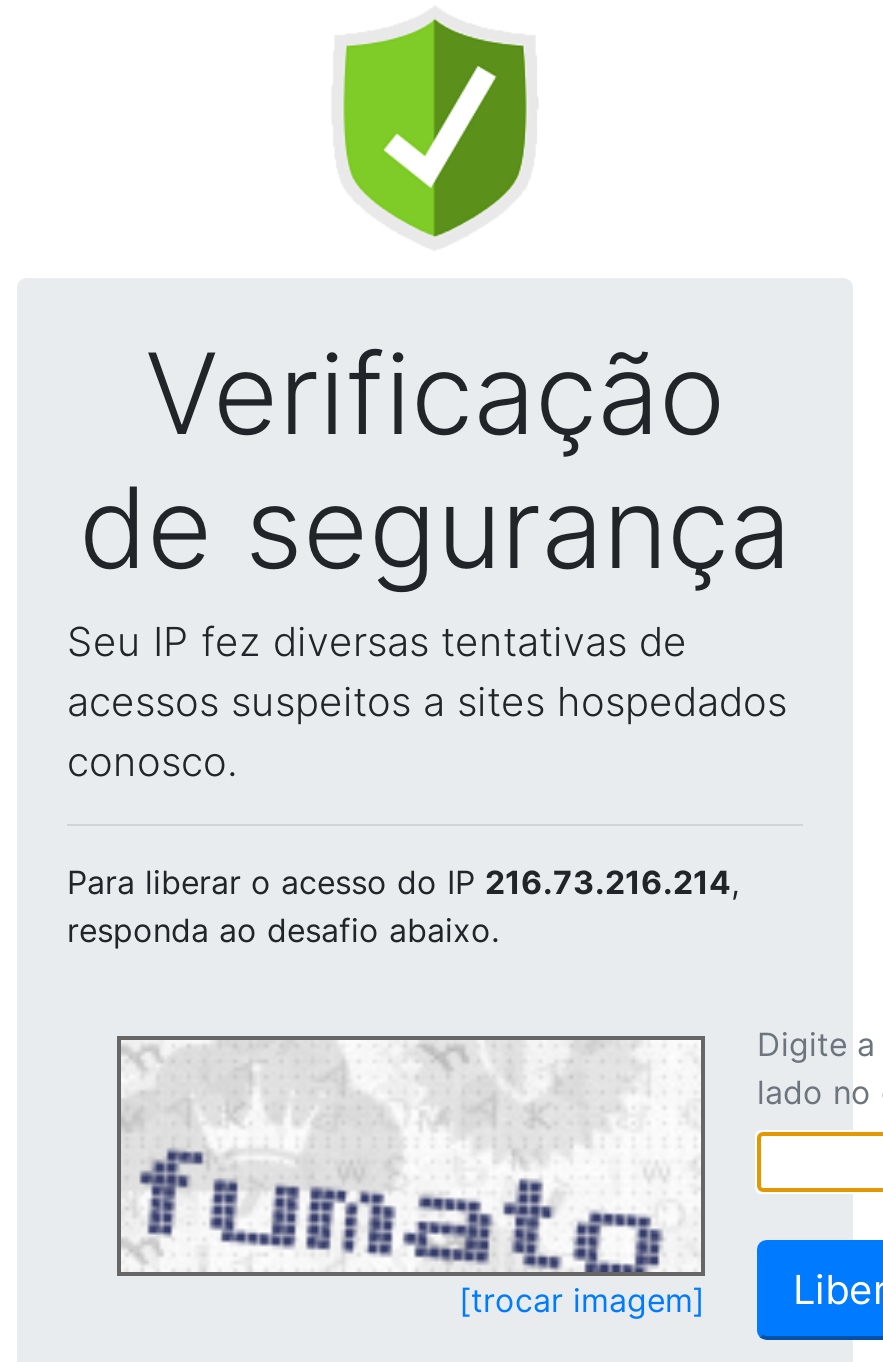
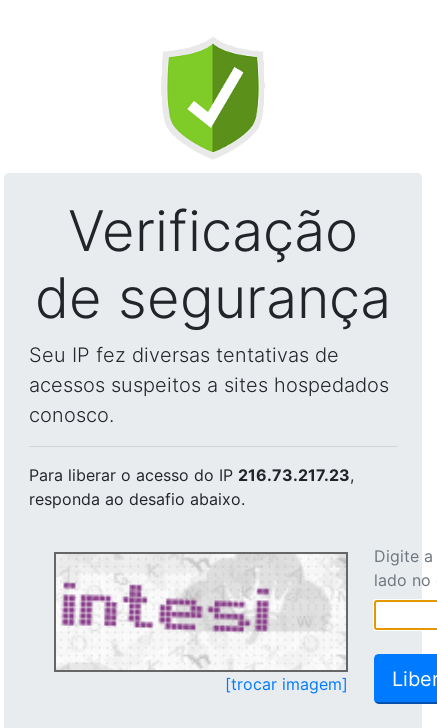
[67,862,739,902] Para liberar o acesso do IP 216.73.216.214, -> [29,465,354,485] Para liberar o acesso do IP 216.73.217.23,
[125,1044,665,1274] [image] -> [57,556,327,670] [image]

